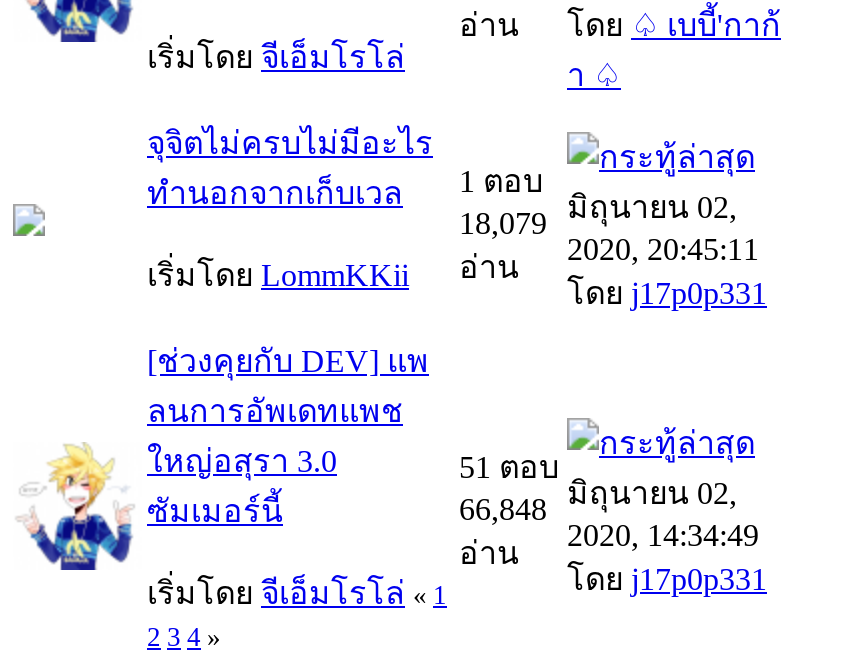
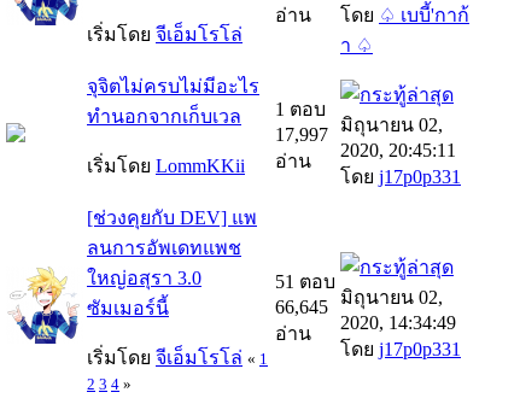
[459,189,737,239] 18,079 มิถุนายน 02, -> [275,114,443,144] 17,997 มิถุนายน 02,
[459,475,737,525] 66,848 มิถุนายน 02, -> [275,286,443,317] 66,645 มิถุนายน 02,

